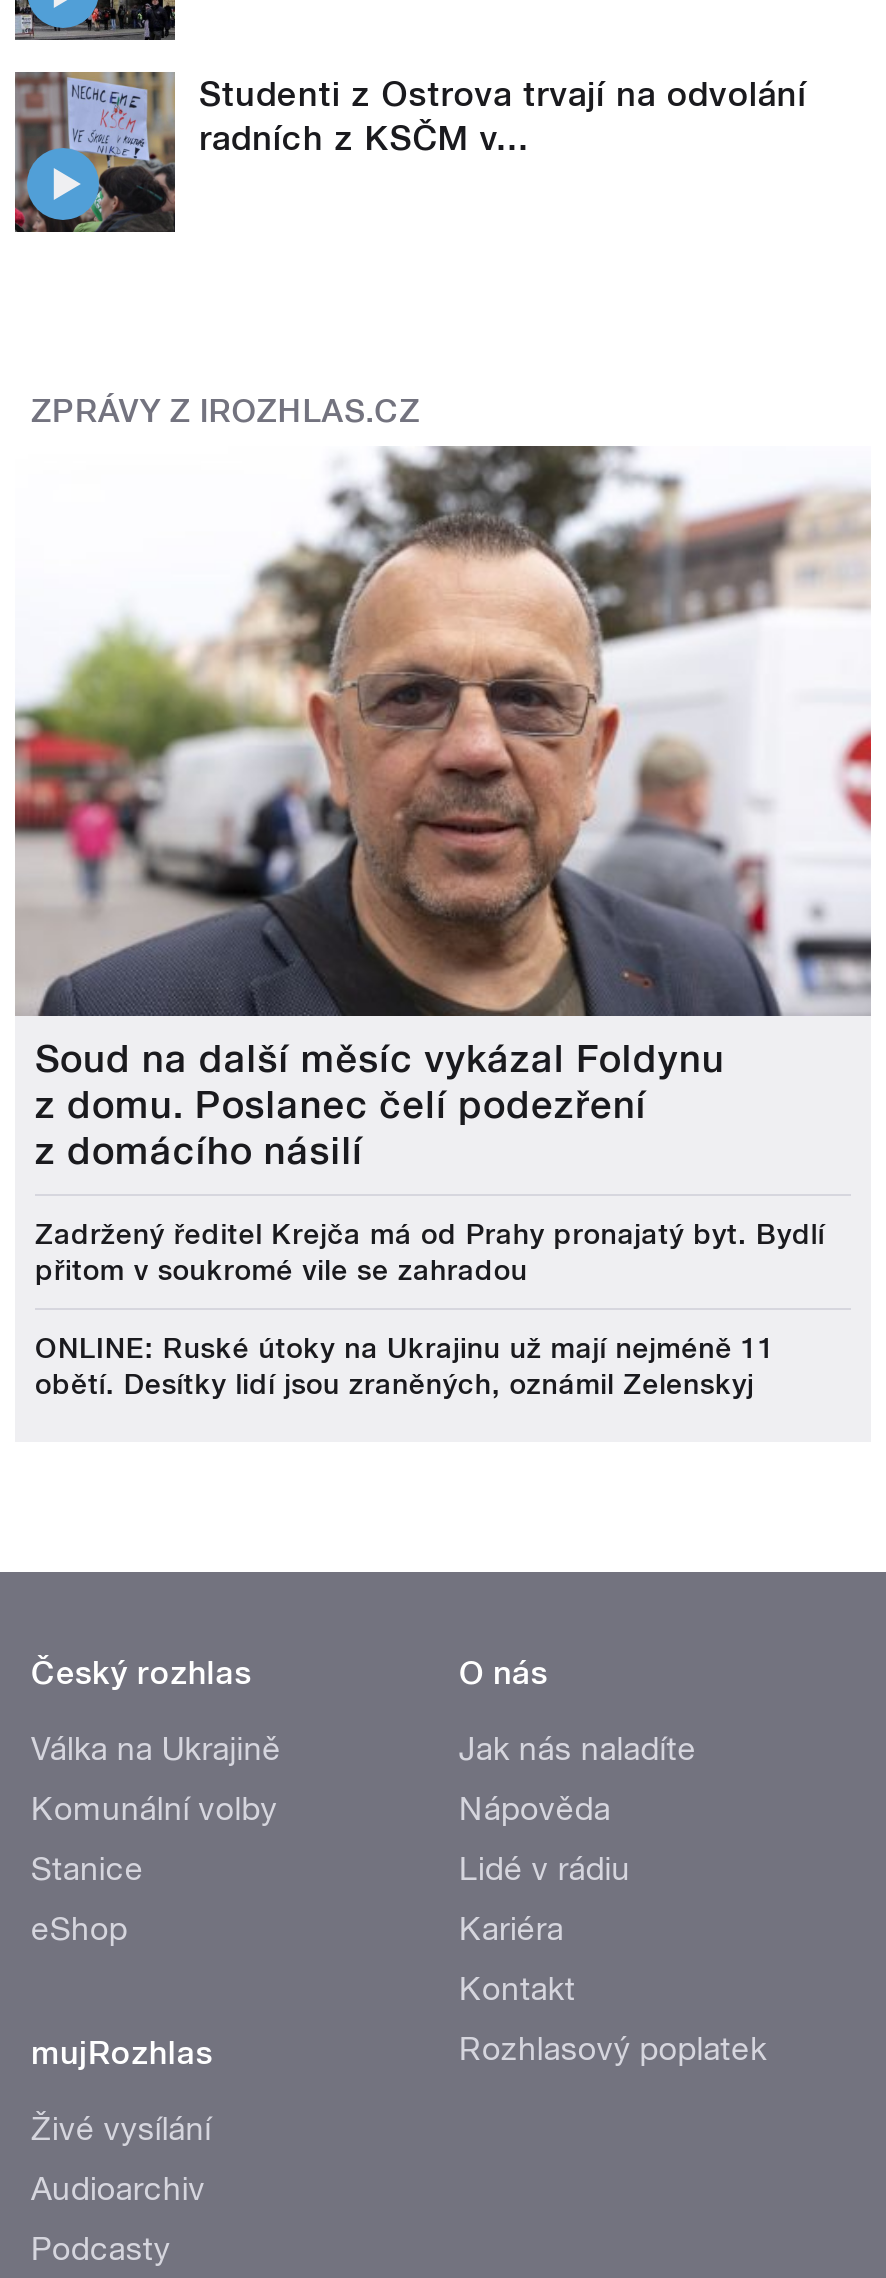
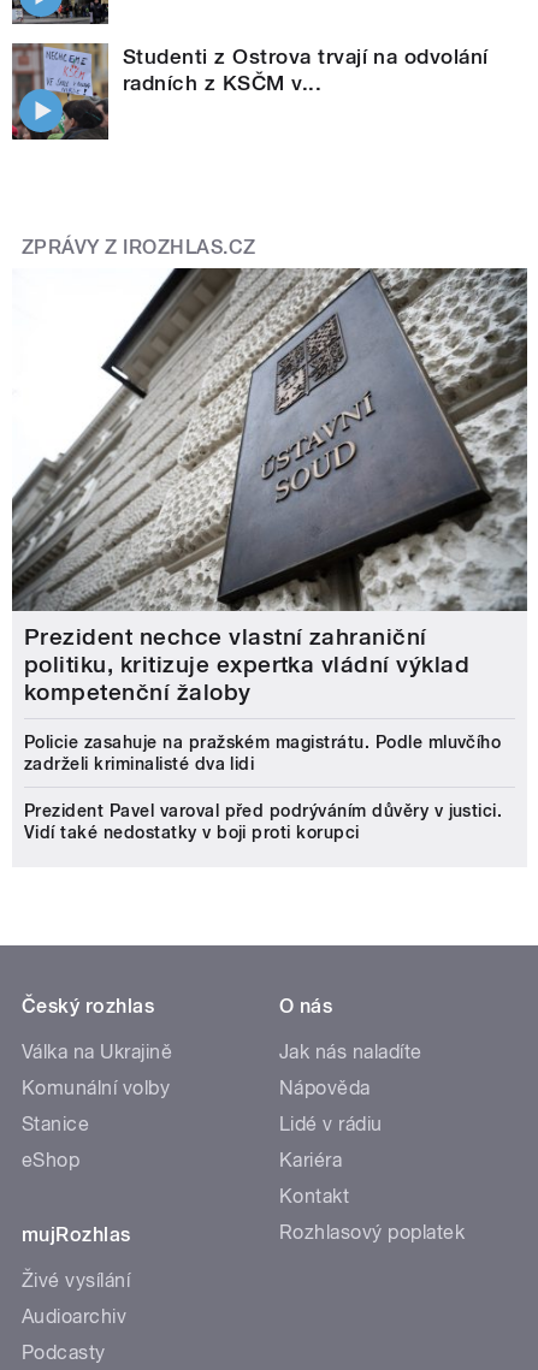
[13,446,873,1175] [image] | Soud na další měsíc vykázal Foldynu | z domu. Poslanec čelí podezření | z domácího násilí -> [12,267,528,707] [image] | Prezident nechce vlastní zahraniční | politiku, kritizuje expertka vládní výklad | kompetenční žaloby
[35,1219,825,1287] Zadržený ředitel Krejča má od Prahy pronajatý byt. Bydlí | přitom v soukromé vile se zahradou -> [24,733,501,774] Policie zasahuje na pražském magistrátu. Podle mluvčího | zadrželi kriminalisté dva lidi
[35,1333,775,1401] ONLINE: Ruské útoky na Ukrajinu už mají nejméně 11 | obětí. Desítky lidí jsou zraněných, oznámil Zelenskyj -> [24,802,502,843] Prezident Pavel varoval před podrýváním důvěry v justici. | Vidí také nedostatky v boji proti korupci

